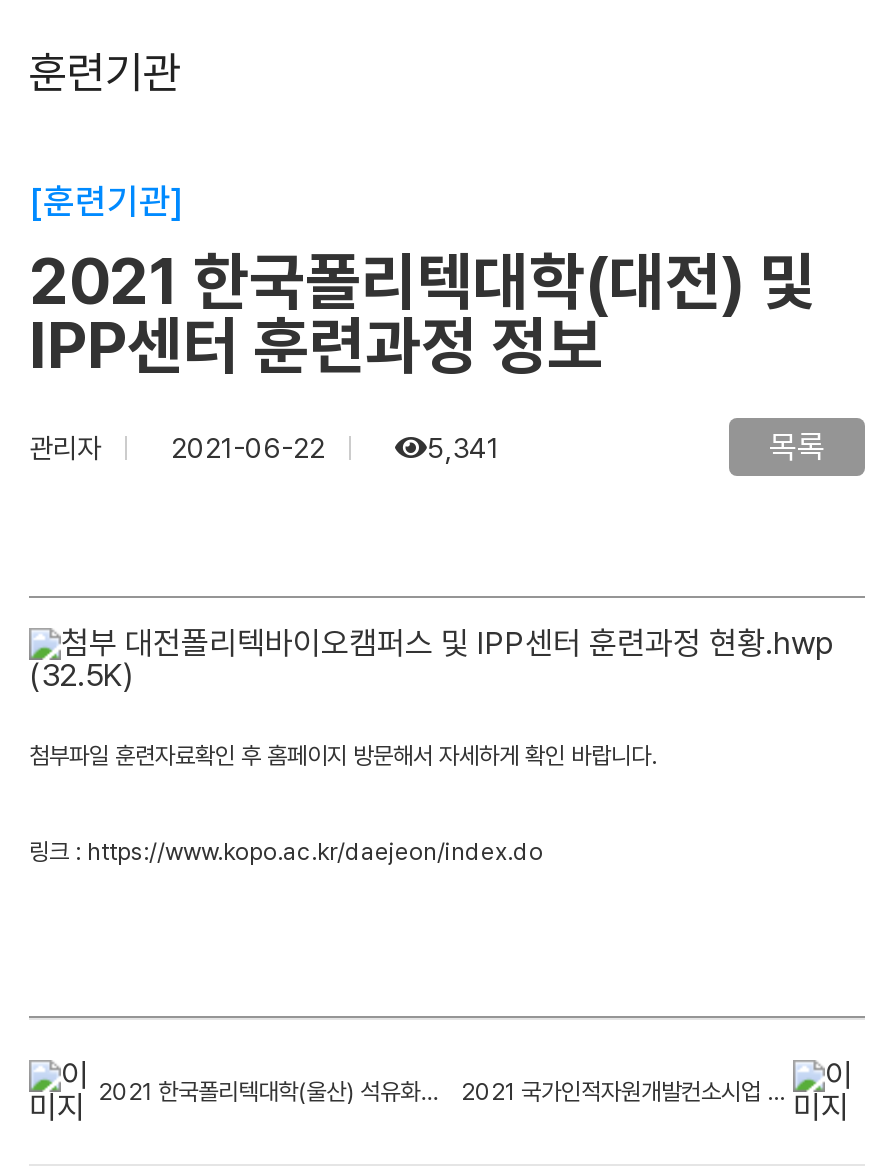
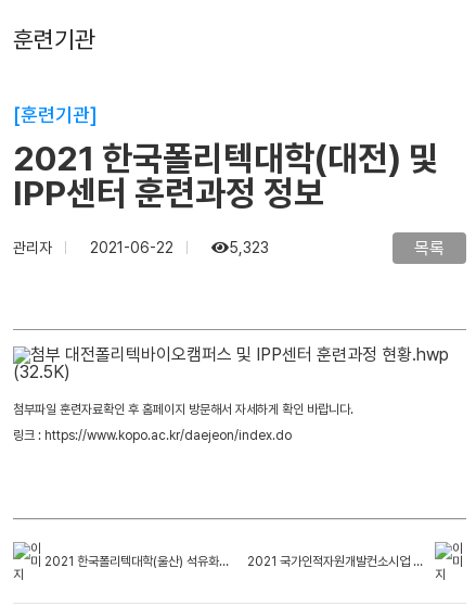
[427,431,499,463] 5,341 -> [229,239,269,256] 5,323
[29,1061,97,1125] [image] -> [13,542,51,581] [image]
[791,1057,857,1125] [image] -> [427,541,463,581] [image]

